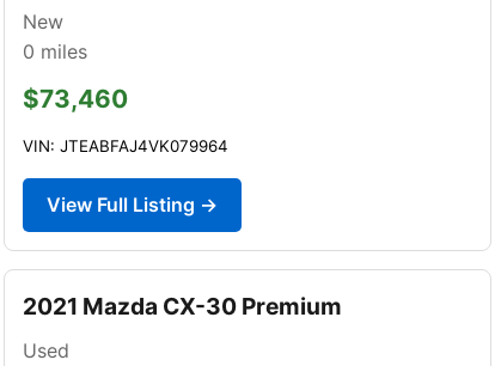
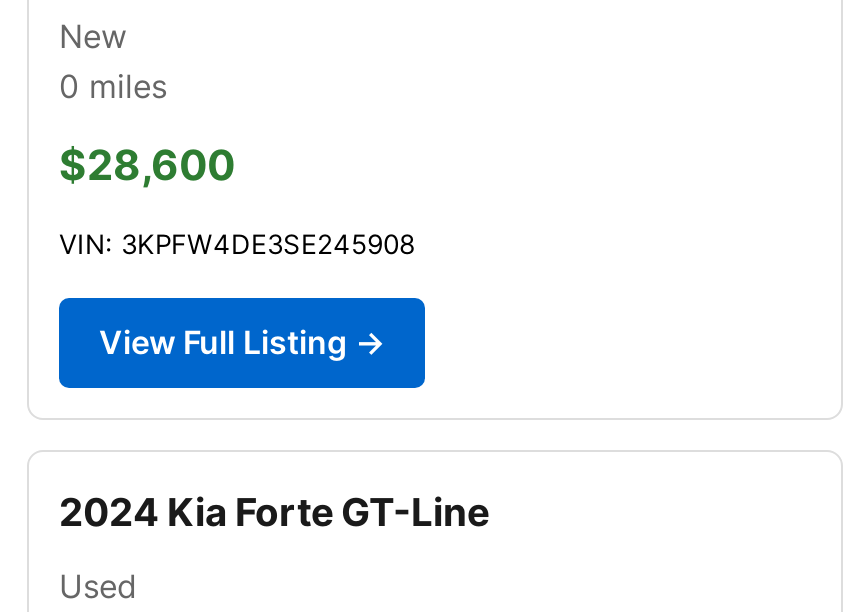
[23,84,128,114] $73,460 -> [59,140,235,190] $28,600
[23,136,228,155] VIN: JTEABFAJ4VK079964 -> [59,228,415,260] VIN: 3KPFW4DE3SE245908
[23,292,342,320] 2021 Mazda CX-30 Premium -> [59,488,489,536] 2024 Kia Forte GT-Line

